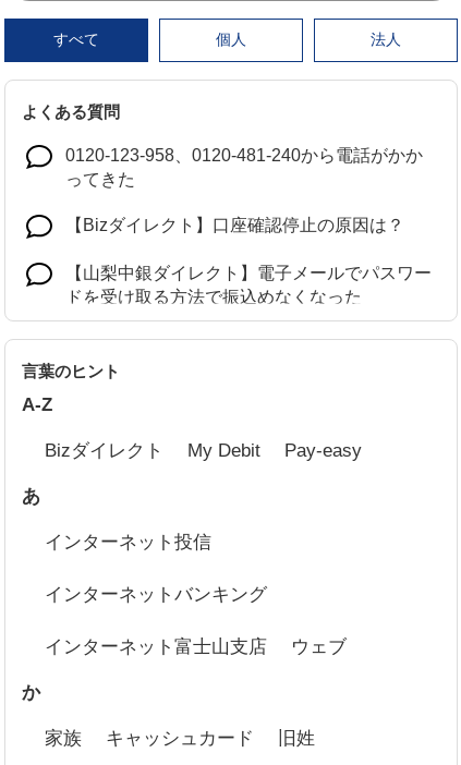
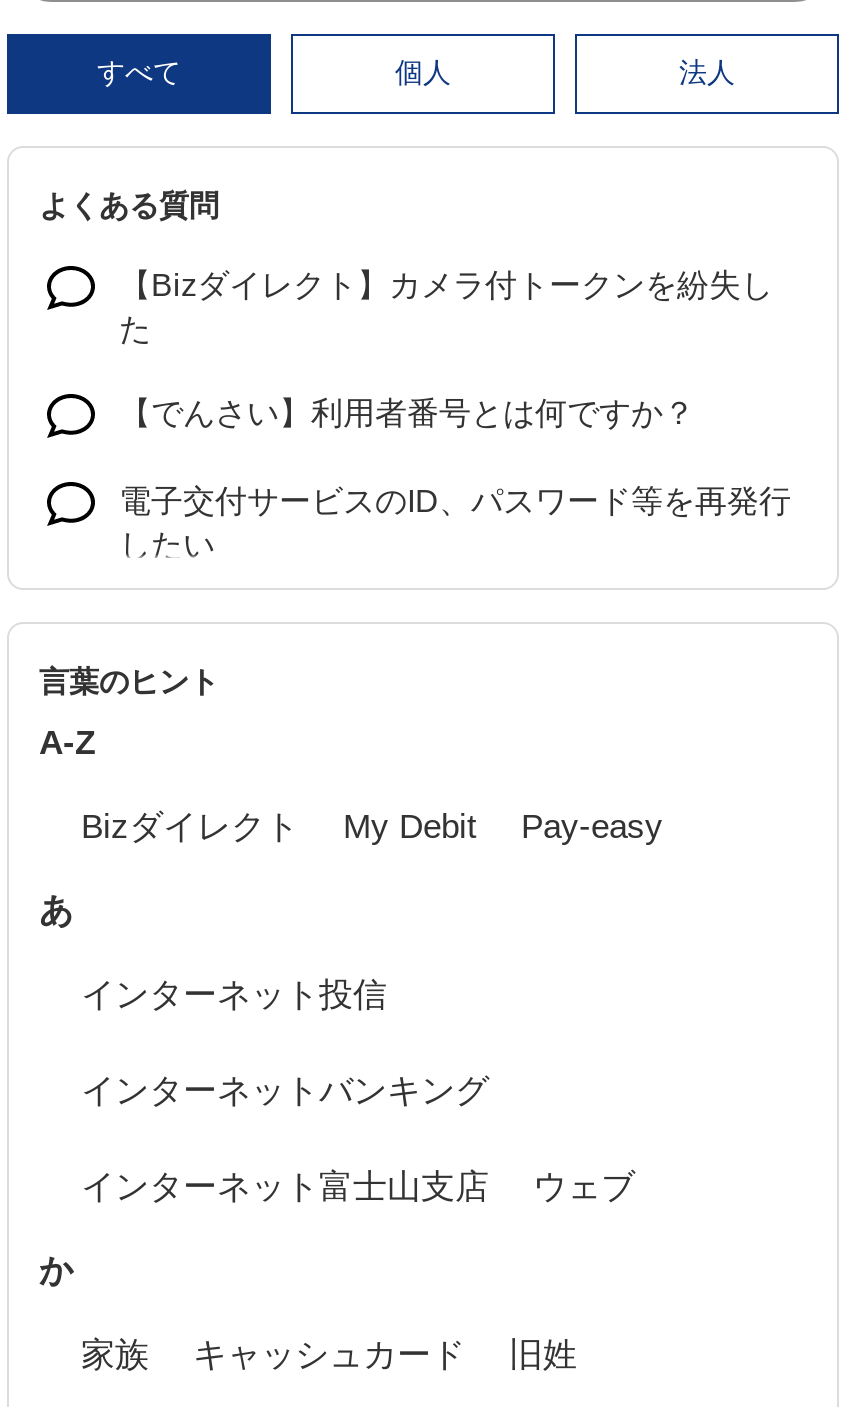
[65,146,423,189] 0120-123-958、0120-481-240から電話がかか | ってきた -> [119,268,773,346] 【Bizダイレクト】カメラ付トークンを紛失し | た
[65,216,404,234] 【Bizダイレクト】口座確認停止の原因は？ -> [119,396,695,430] 【でんさい】利用者番号とは何ですか？
[65,264,432,306] 【山梨中銀ダイレクト】電子メールでパスワー | ドを受け取る方法で振込めなくなった -> [119,484,791,562] 電子交付サービスのID、パスワード等を再発行 | したい

